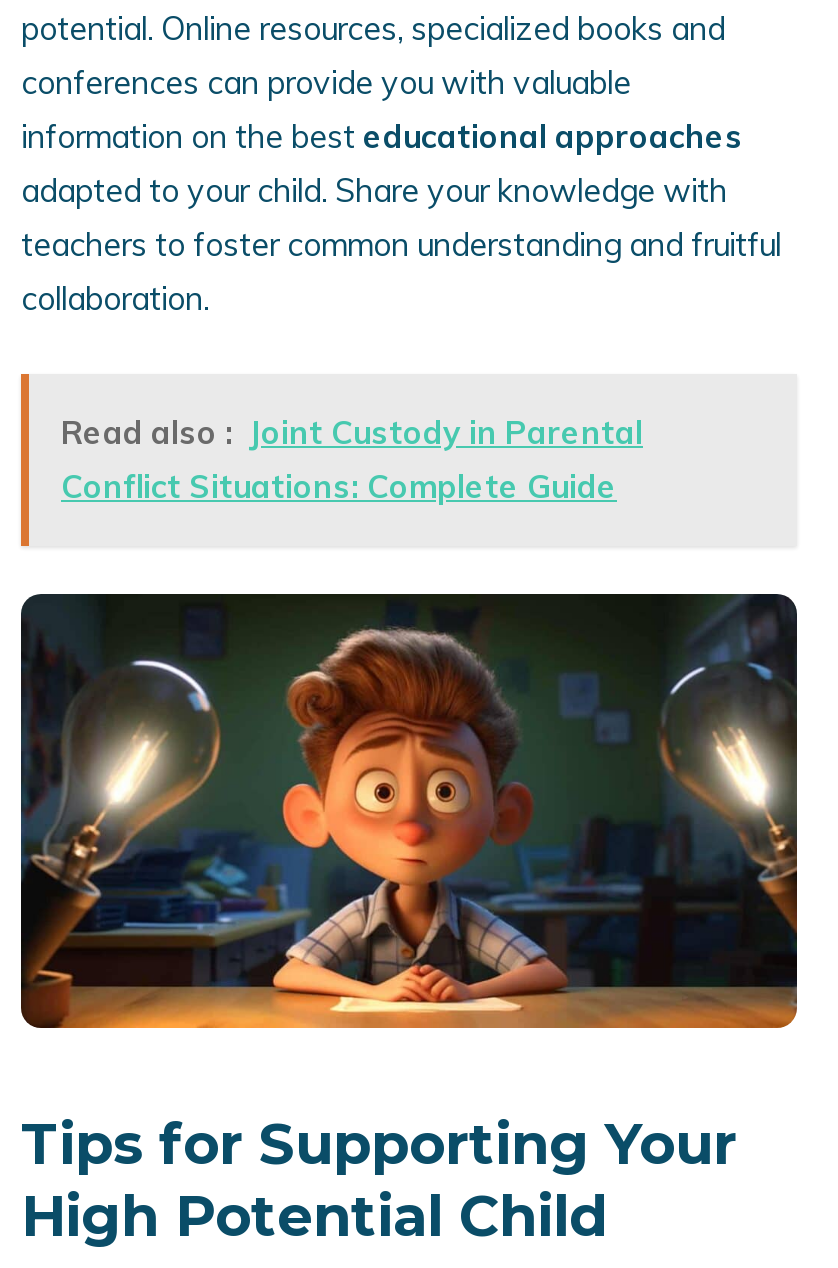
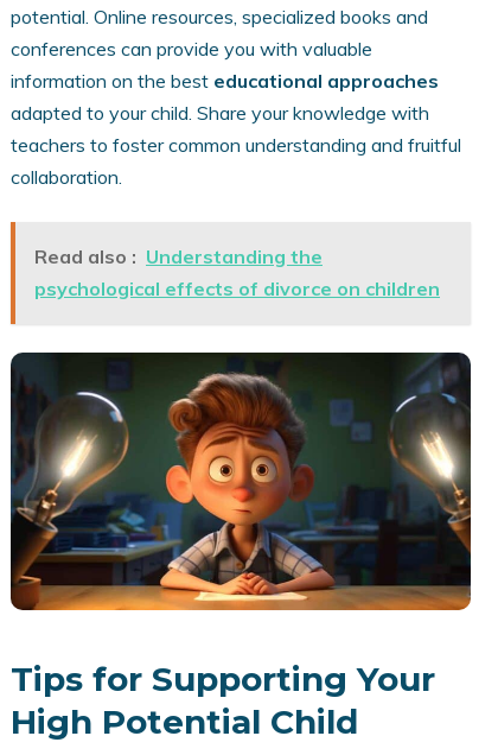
[61,412,643,506] Read also : Joint Custody in Parental | Conflict Situations: Complete Guide -> [34,245,440,300] Read also : Understanding the | psychological effects of divorce on children

